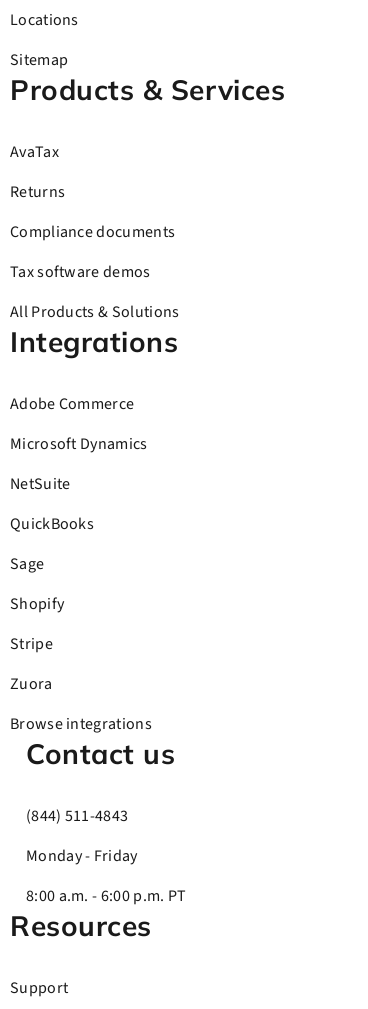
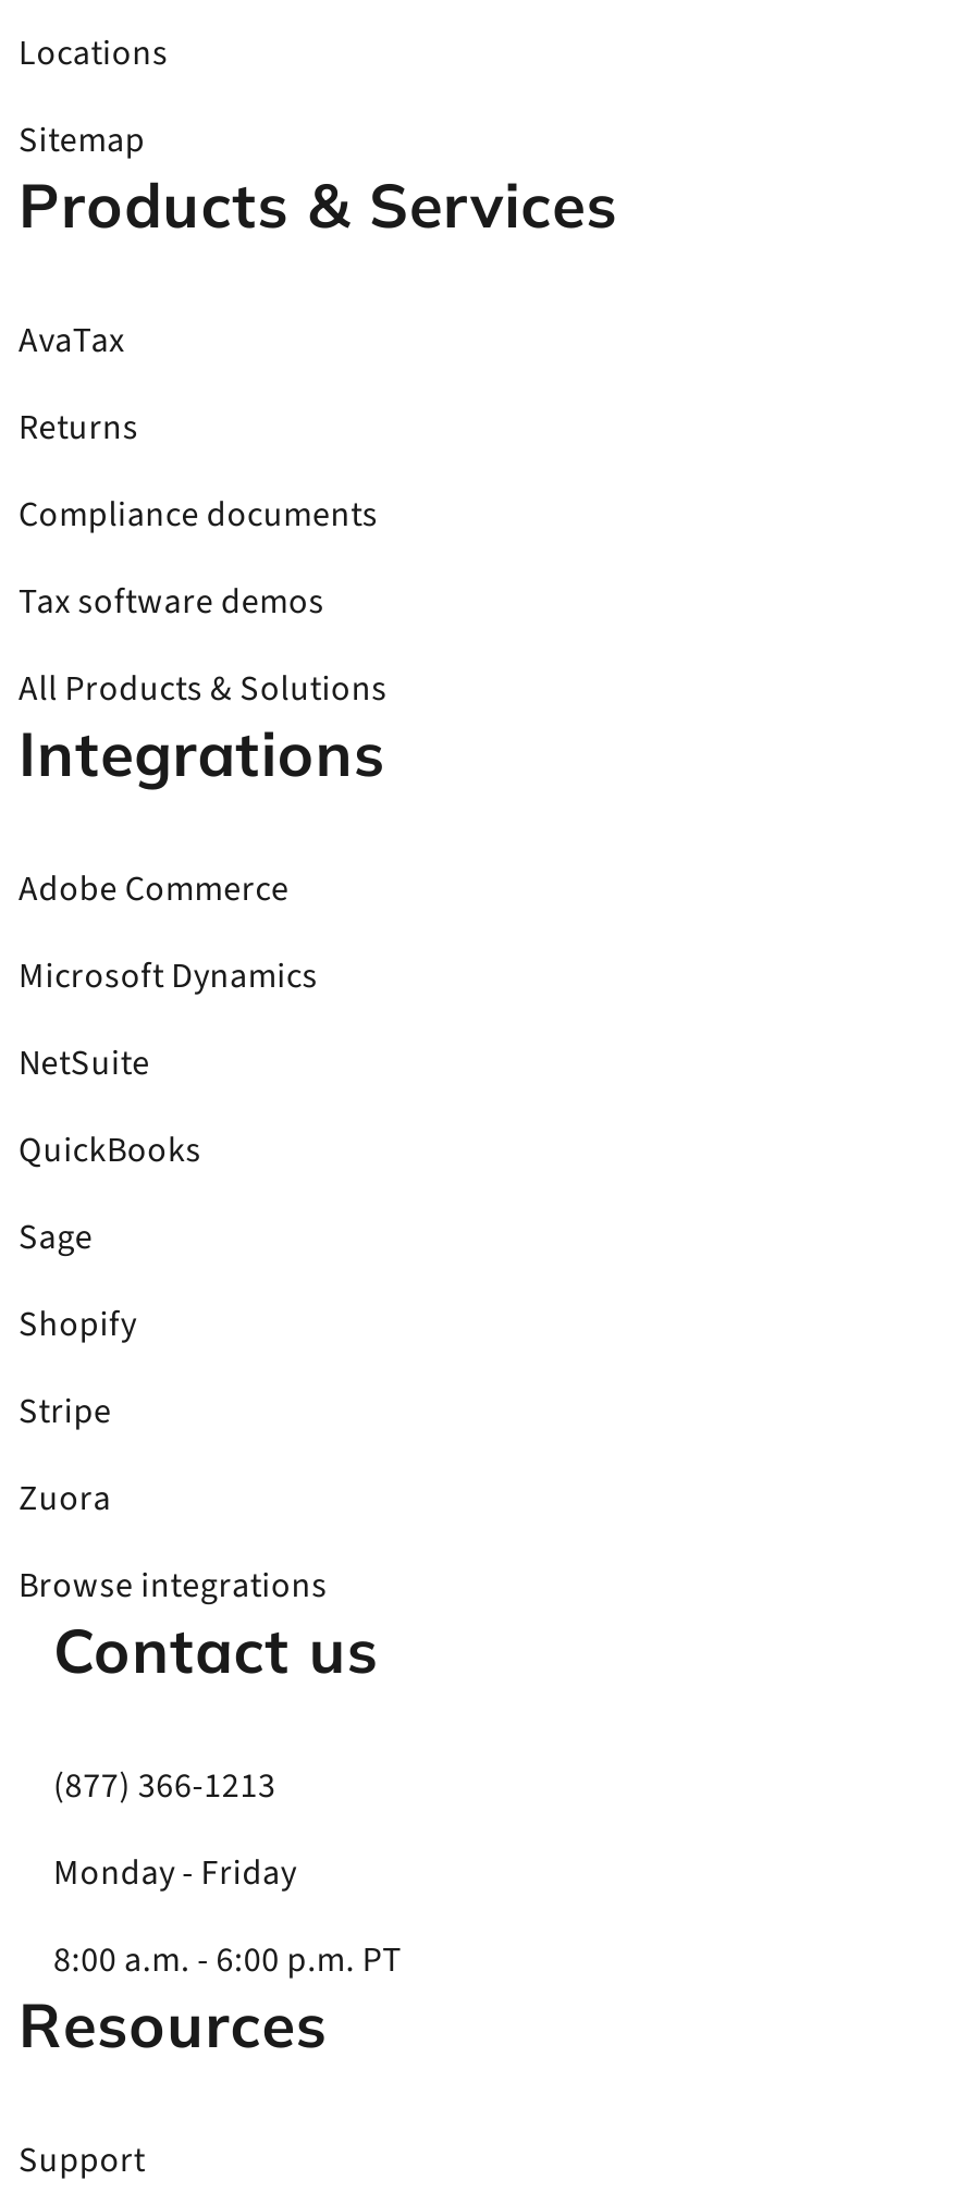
[26,805,128,827] (844) 511-4843 -> [53,1762,276,1810] (877) 366-1213

